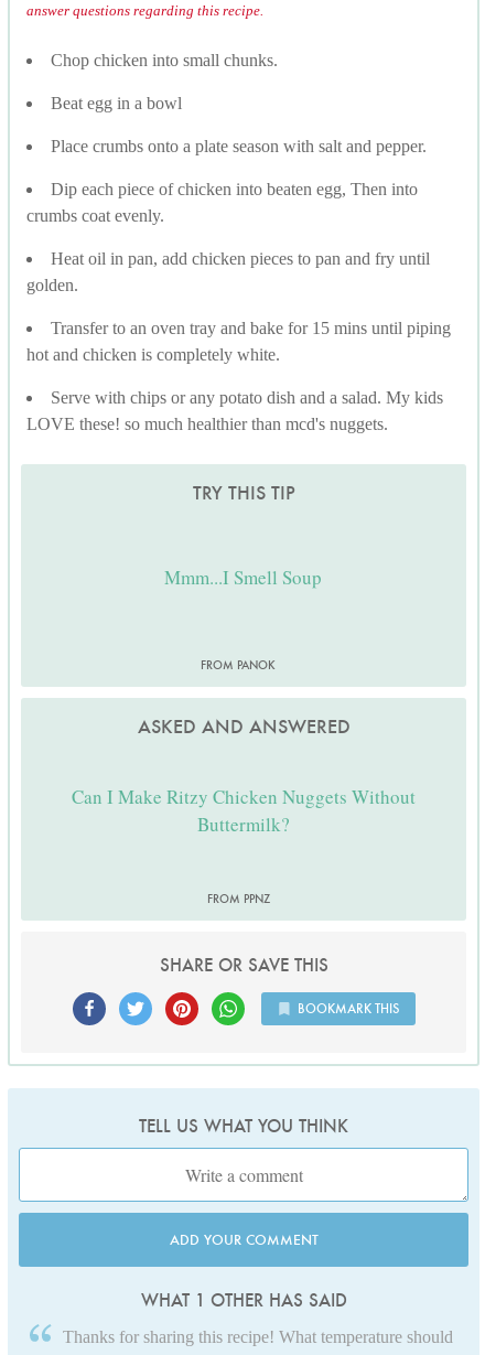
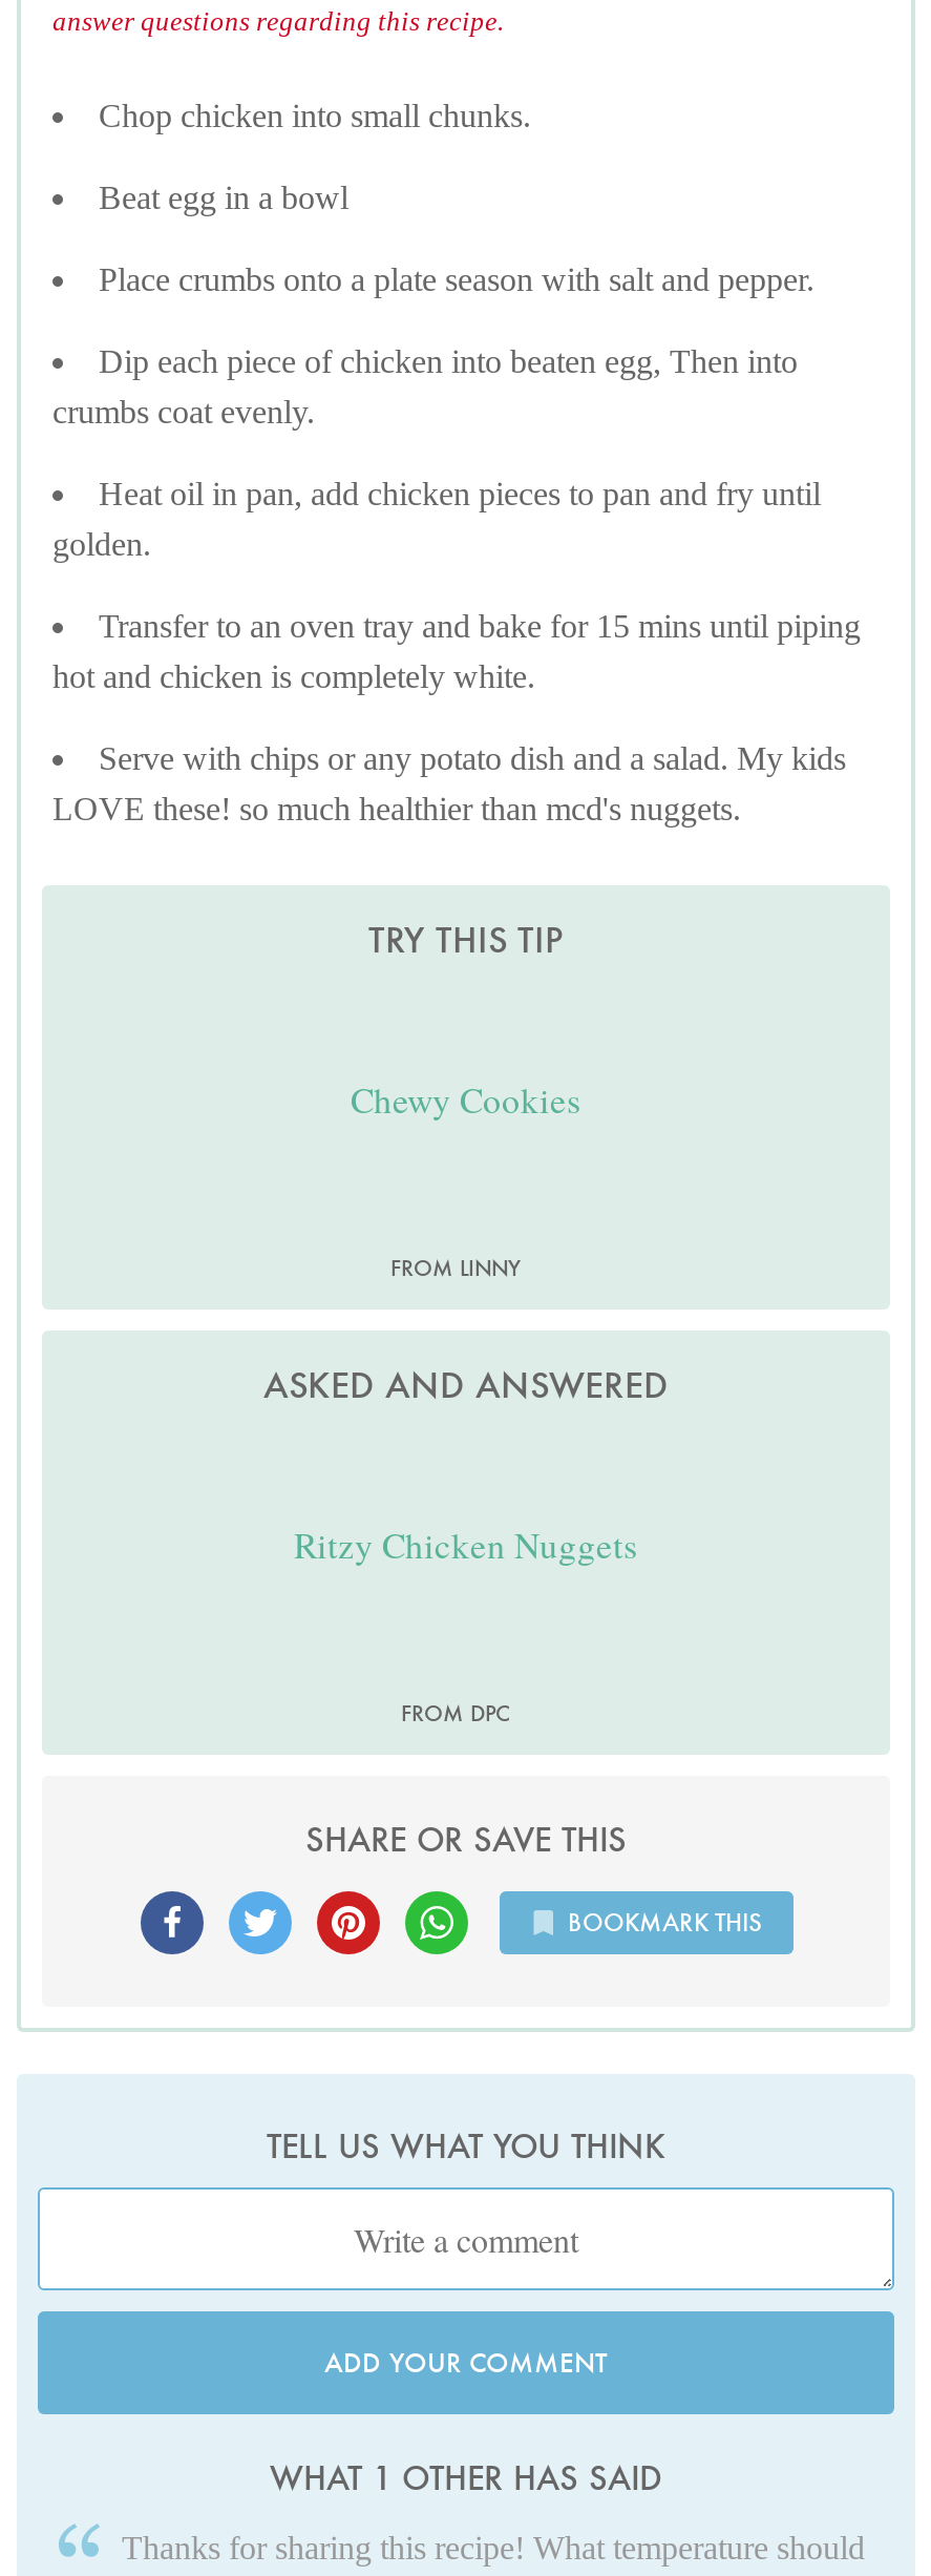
[165,564,322,590] Mmm...I Smell Soup -> [351,1075,581,1123] Chewy Cookies
[201,658,276,673] FROM PANOK -> [390,1253,521,1282] FROM LINNY
[72,784,416,837] Can I Make Ritzy Chicken Nuggets Without | Buttermilk? -> [294,1520,638,1568] Ritzy Chicken Nuggets
[207,891,270,907] FROM PPNZ -> [401,1698,510,1727] FROM DPC

